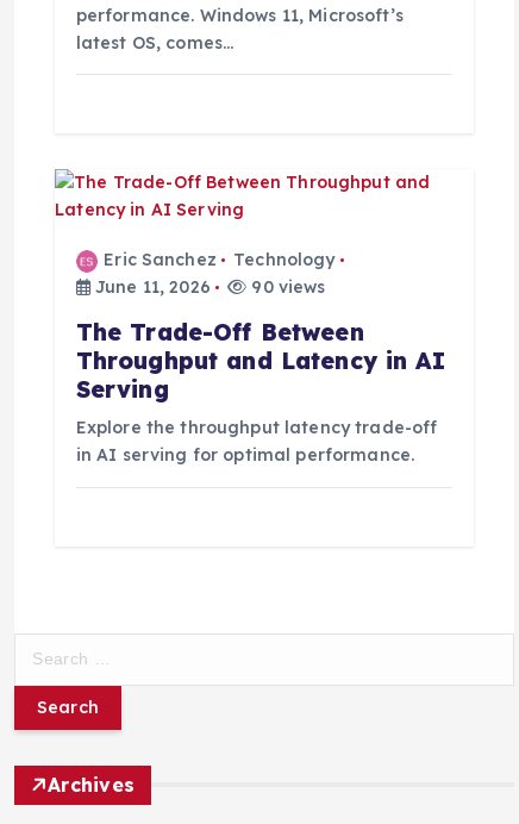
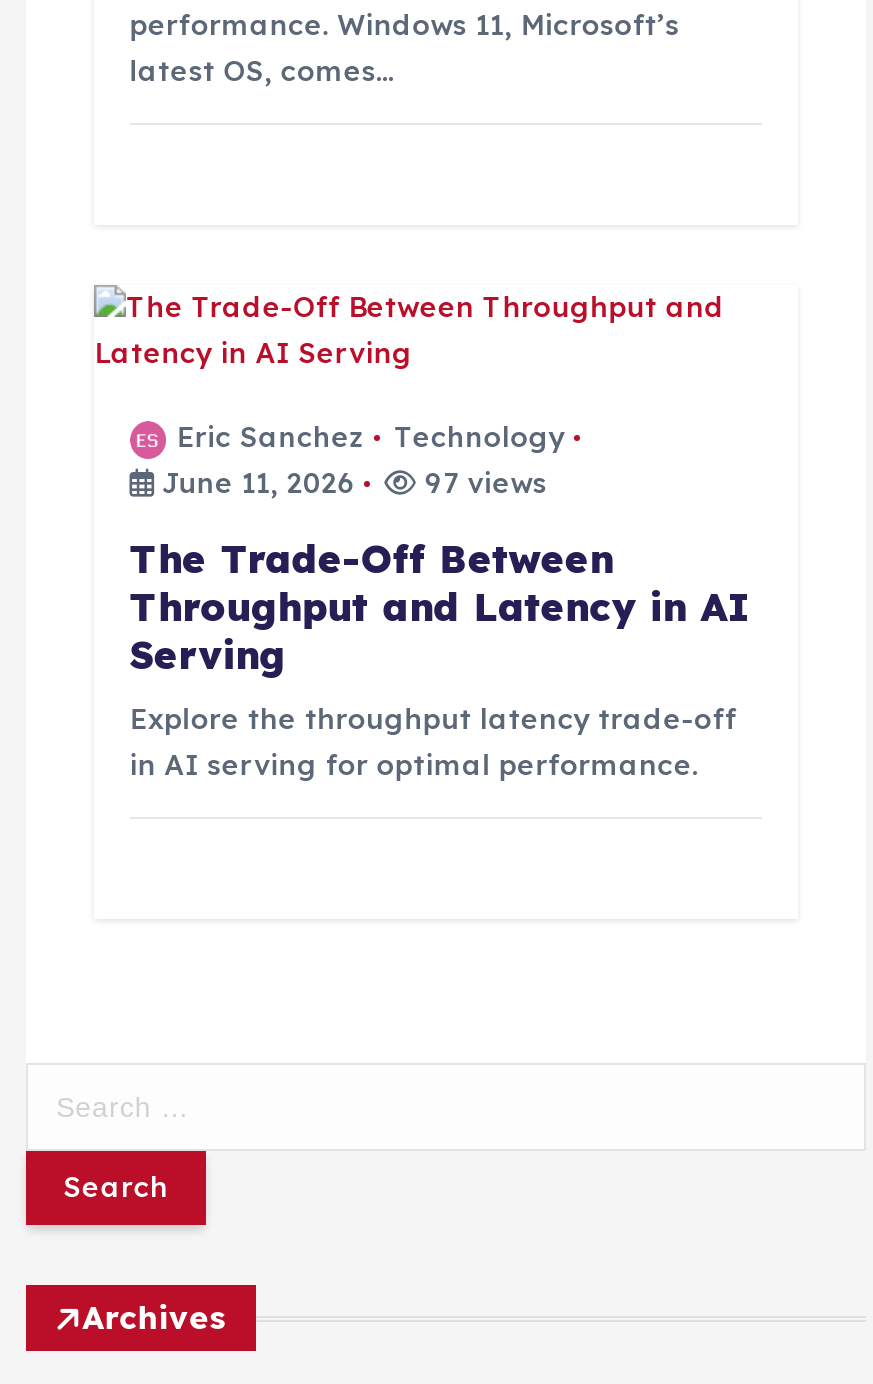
[90,277,326,298] June 11, 2026 90 views -> [154,465,547,501] June 11, 2026 97 views

